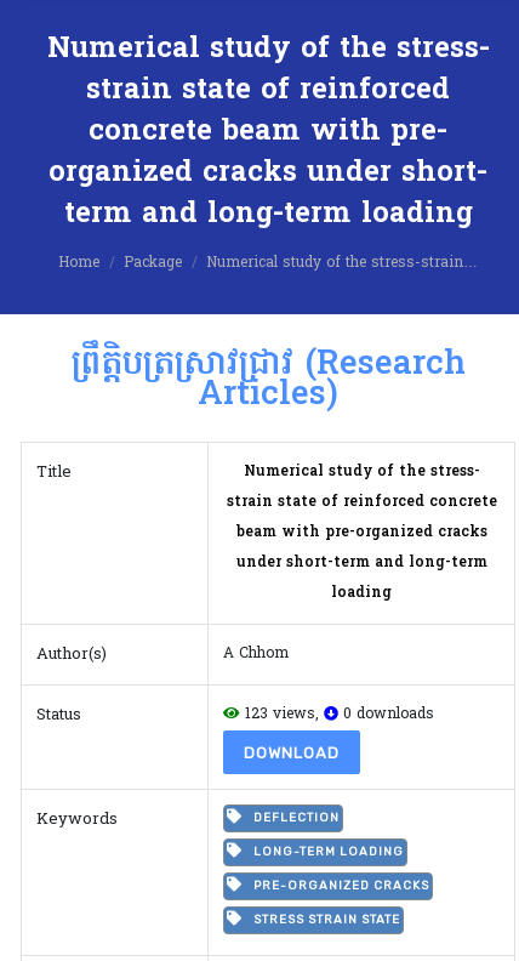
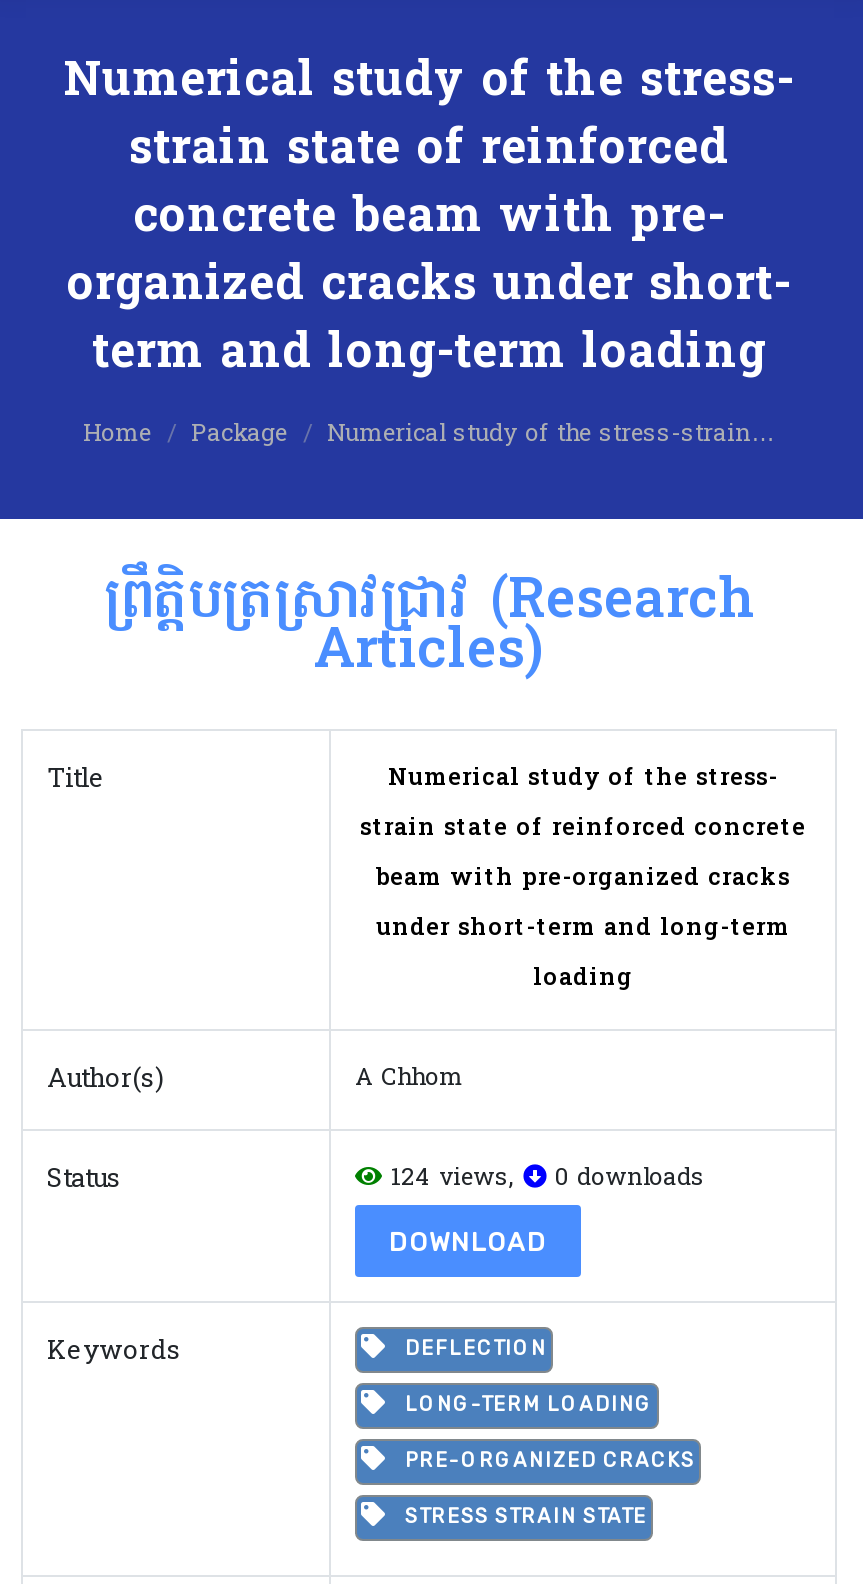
[240,704,434,726] 123 views, 0 downloads -> [383,1161,705,1197] 124 views, 0 downloads

